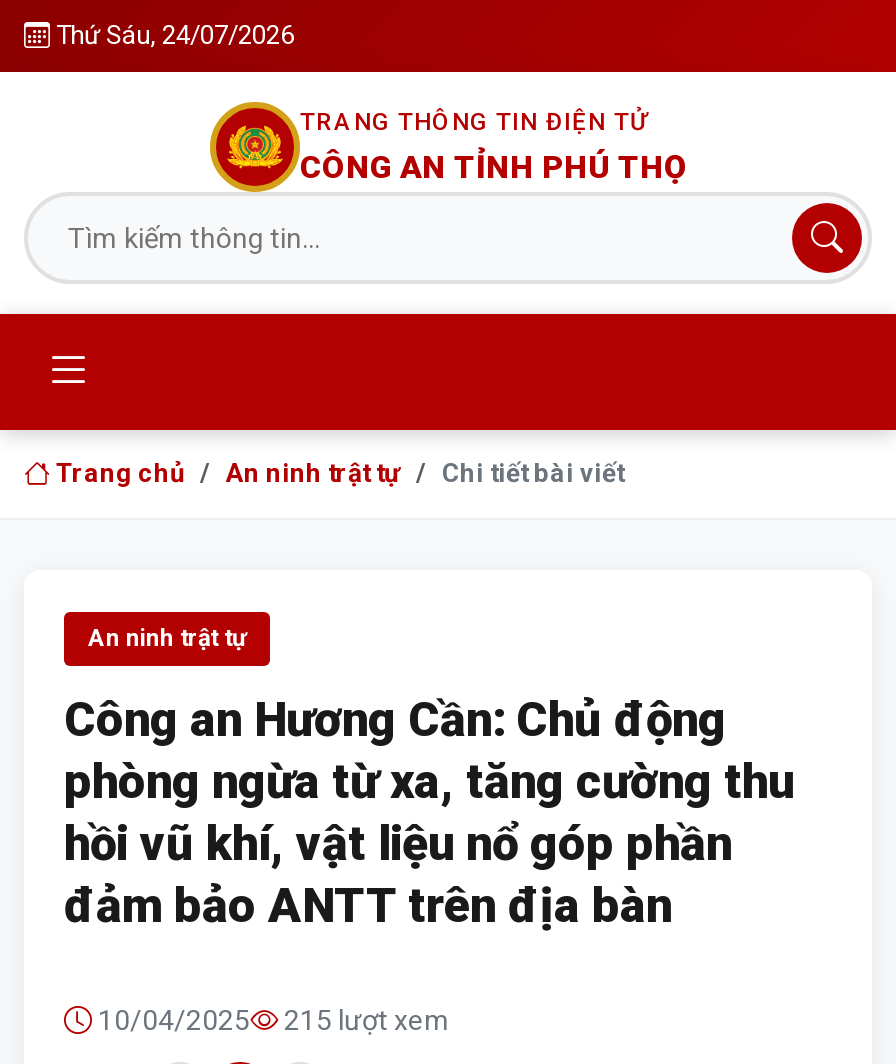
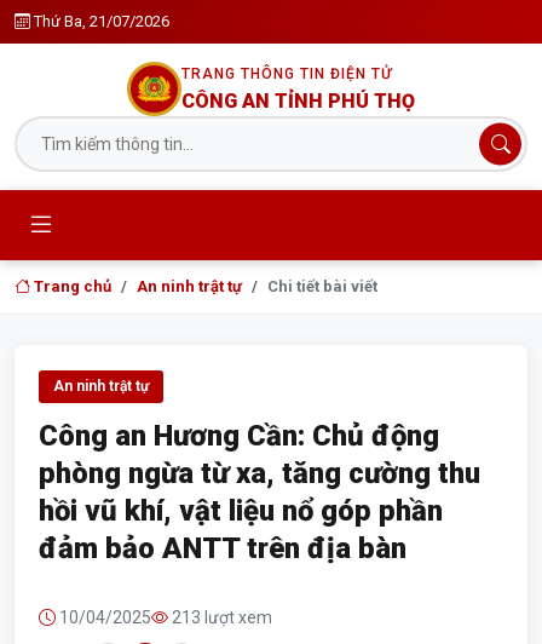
[56,20,294,50] Thứ Sáu, 24/07/2026 -> [34,12,169,30] Thứ Ba, 21/07/2026
[92,1004,450,1036] 10/04/2025 215 lượt xem -> [56,608,272,627] 10/04/2025 213 lượt xem

